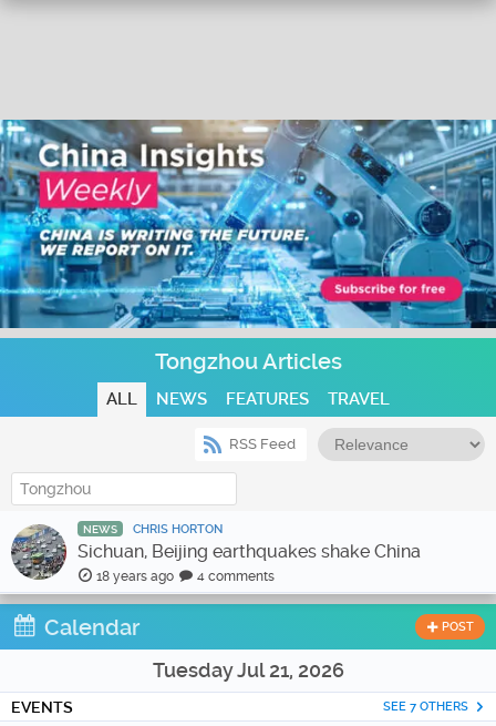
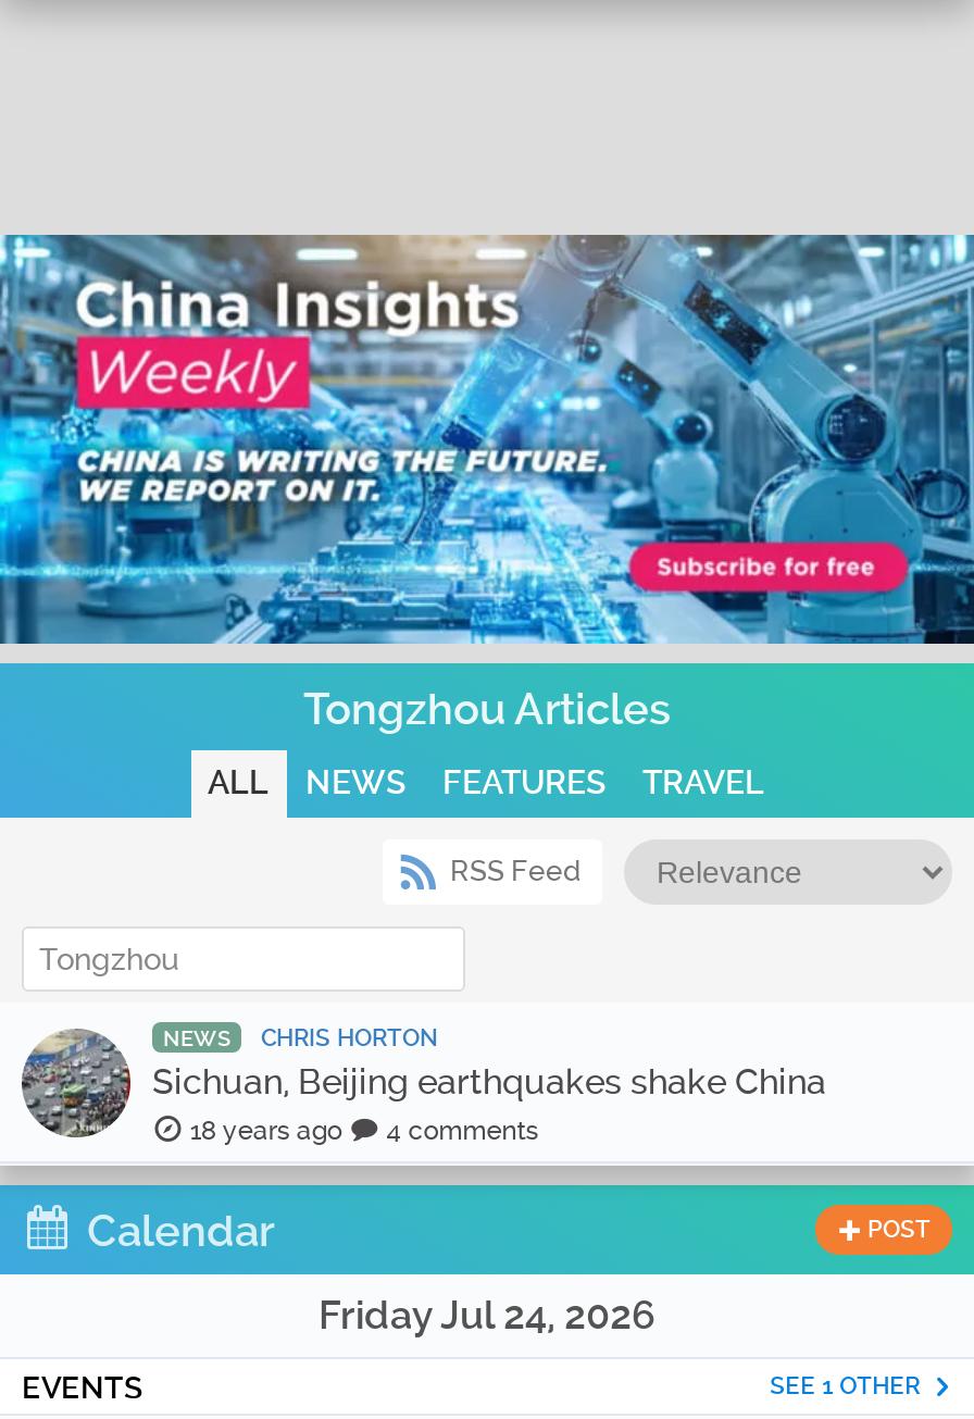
[152,658,344,682] Tuesday Jul 21, 2026 -> [319,1292,655,1337] Friday Jul 24, 2026
[383,699,472,714] SEE 7 OTHERS -> [770,1372,926,1400] SEE 1 OTHER

